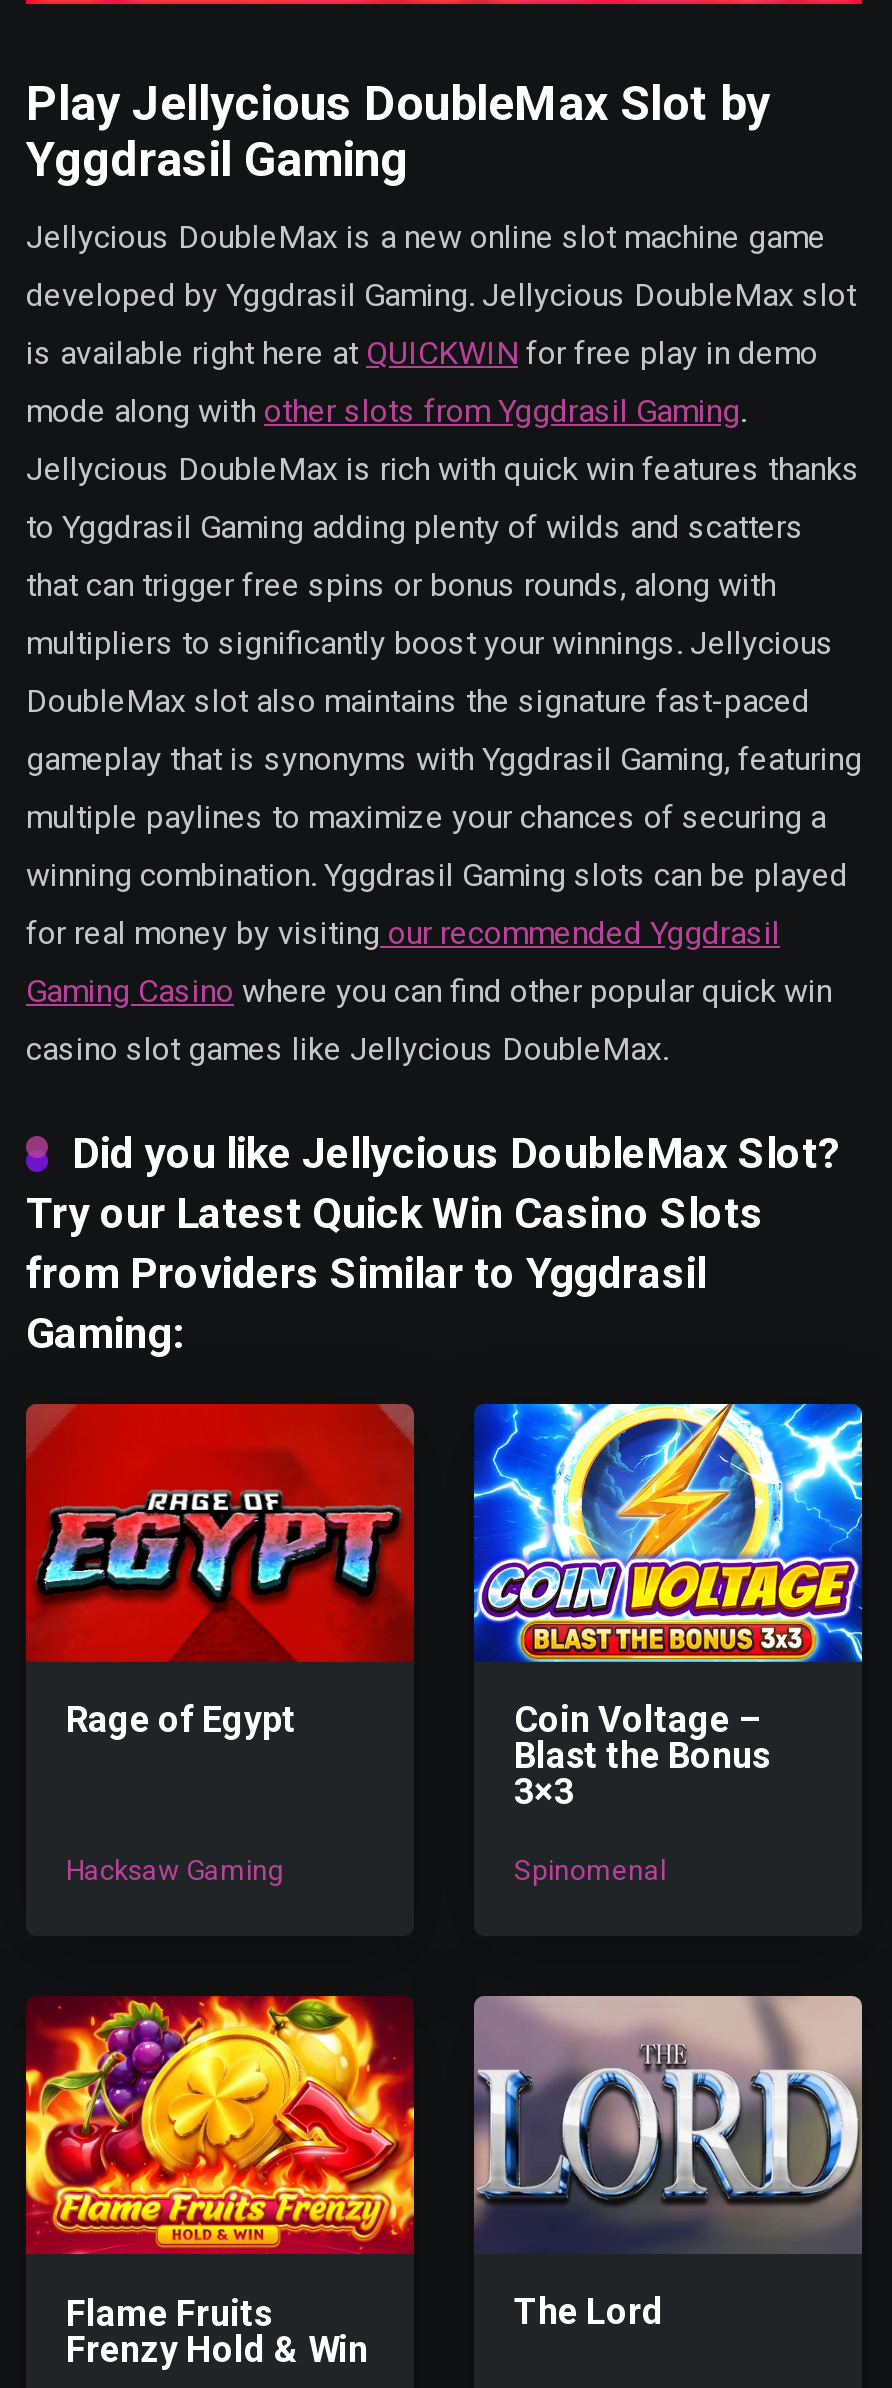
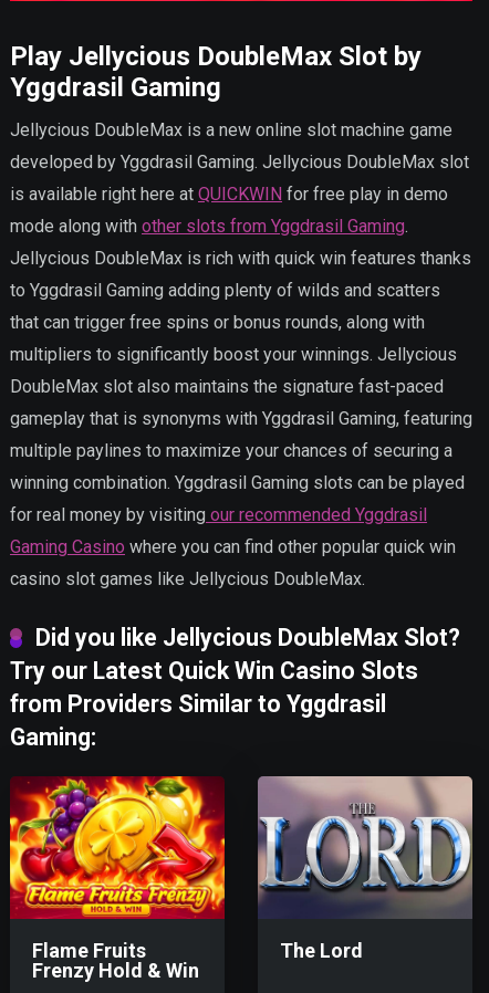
[24,1404,416,1740] [image] | Rage of Egypt -> none
[472,1402,864,1886] [image] | Coin Voltage – | Blast the Bonus | 3×3 | Spinomenal -> none
[66,1854,284,1886] Hacksaw Gaming -> none

